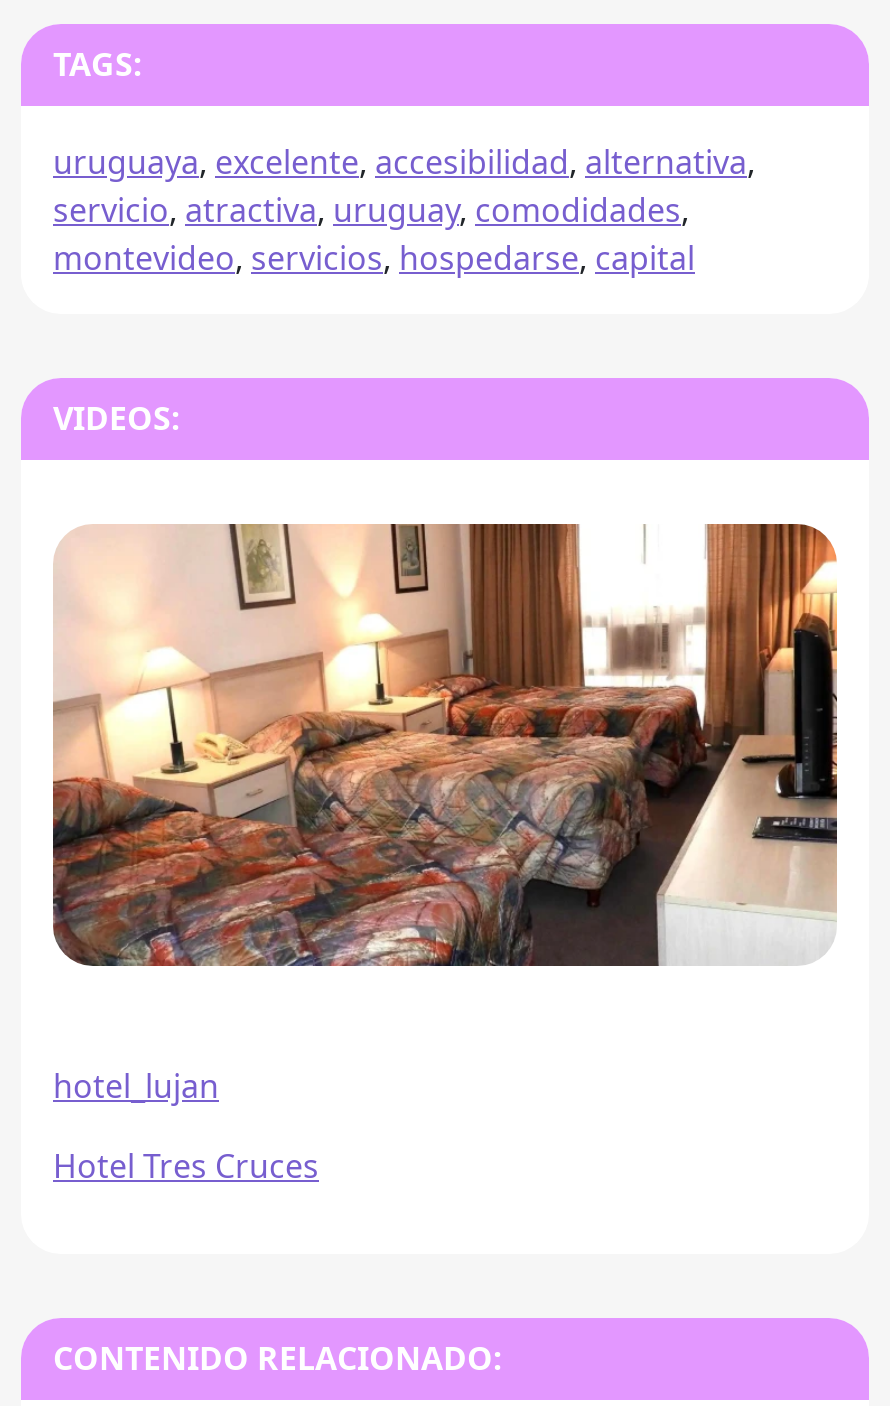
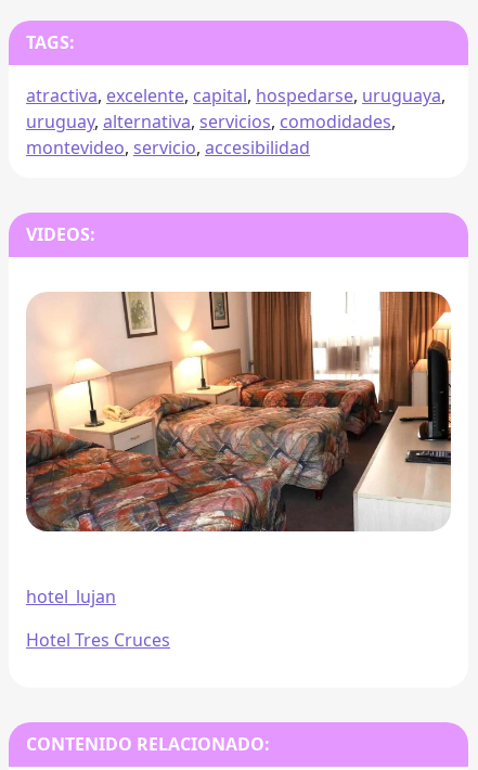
[53,140,755,280] uruguaya, excelente, accesibilidad, alternativa, | servicio, atractiva, uruguay, comodidades, | montevideo, servicios, hospedarse, capital -> [26,84,445,160] atractiva, excelente, capital, hospedarse, uruguaya, | uruguay, alternativa, servicios, comodidades, | montevideo, servicio, accesibilidad

